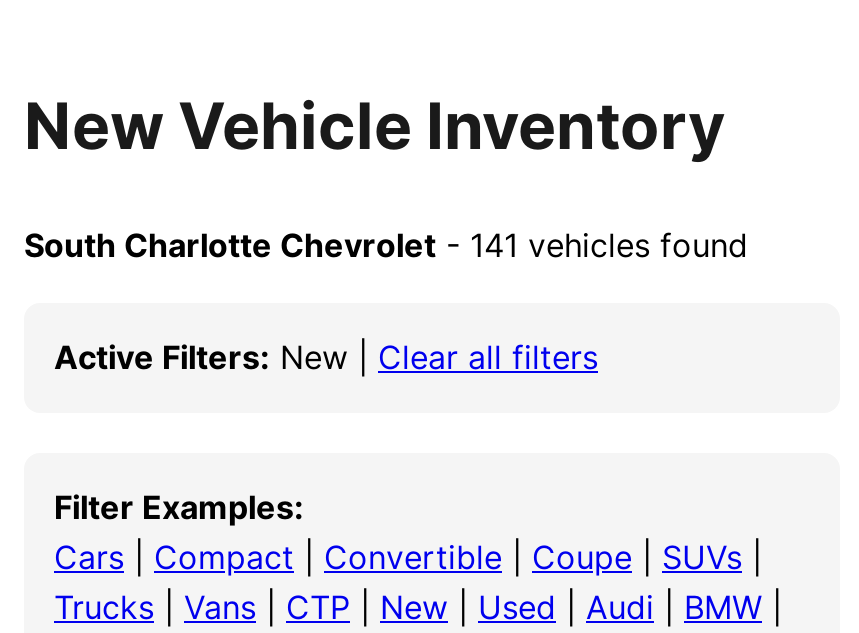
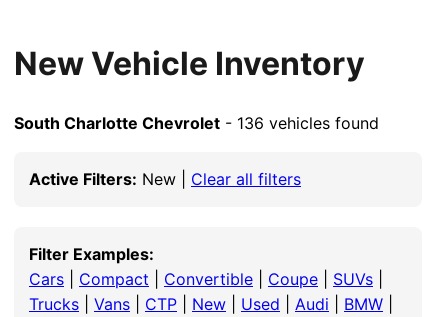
[24,225,748,265] South Charlotte Chevrolet - 141 vehicles found -> [14,113,379,133] South Charlotte Chevrolet - 136 vehicles found

